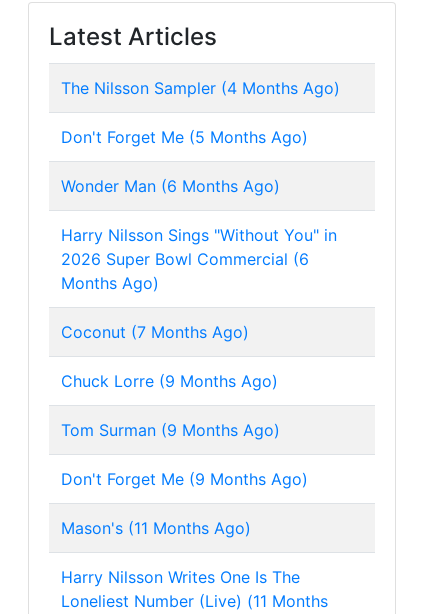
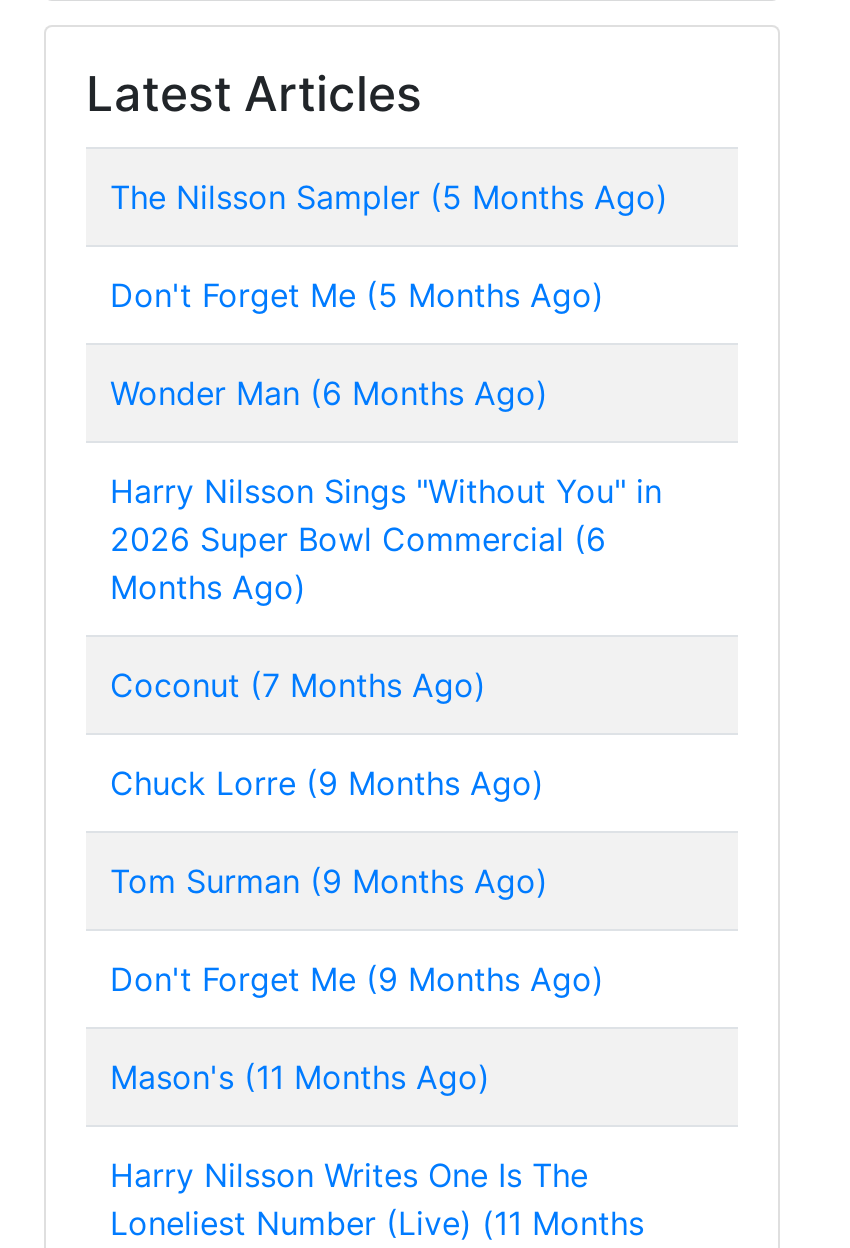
[61,78,340,98] The Nilsson Sampler (4 Months Ago) -> [110,177,668,217] The Nilsson Sampler (5 Months Ago)

